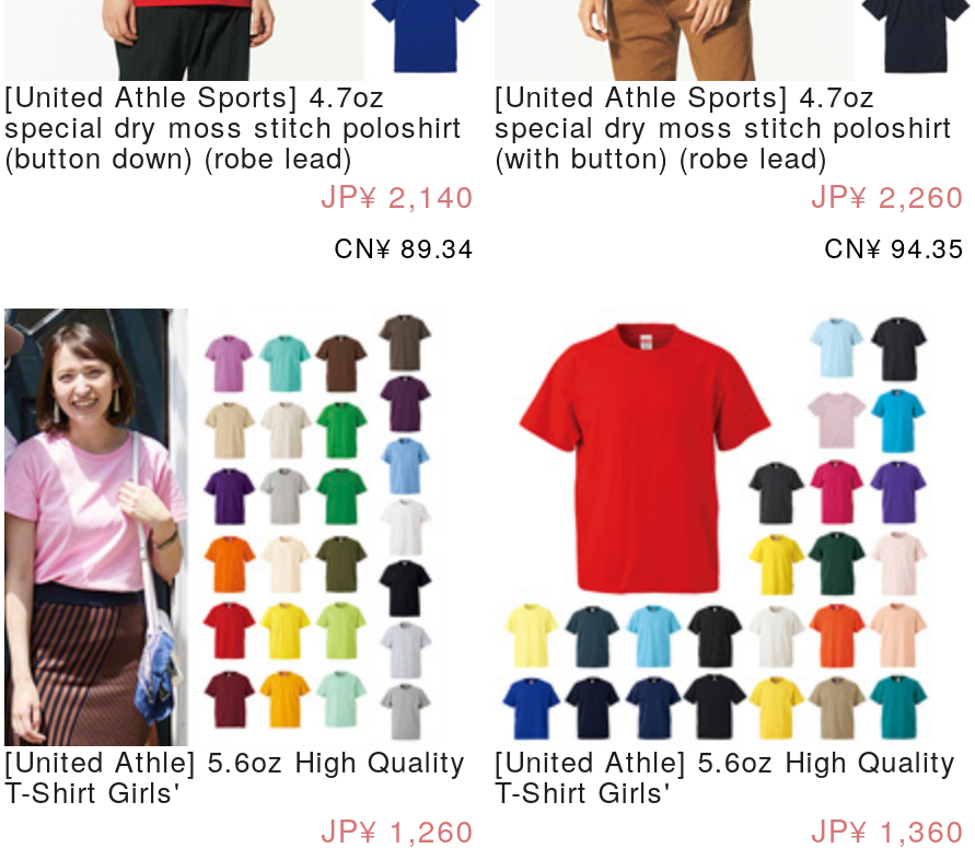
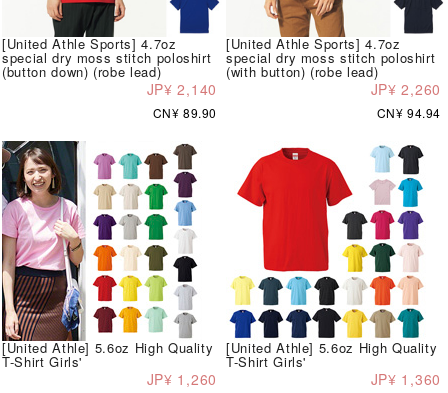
[334,228,475,266] CN¥ 89.34 -> [153,104,217,121] CN¥ 89.90
[824,228,965,266] CN¥ 94.35 -> [377,104,441,121] CN¥ 94.94

